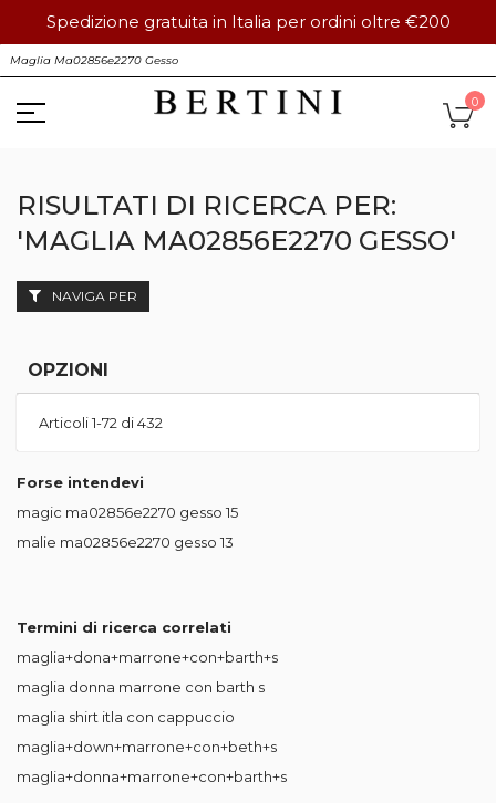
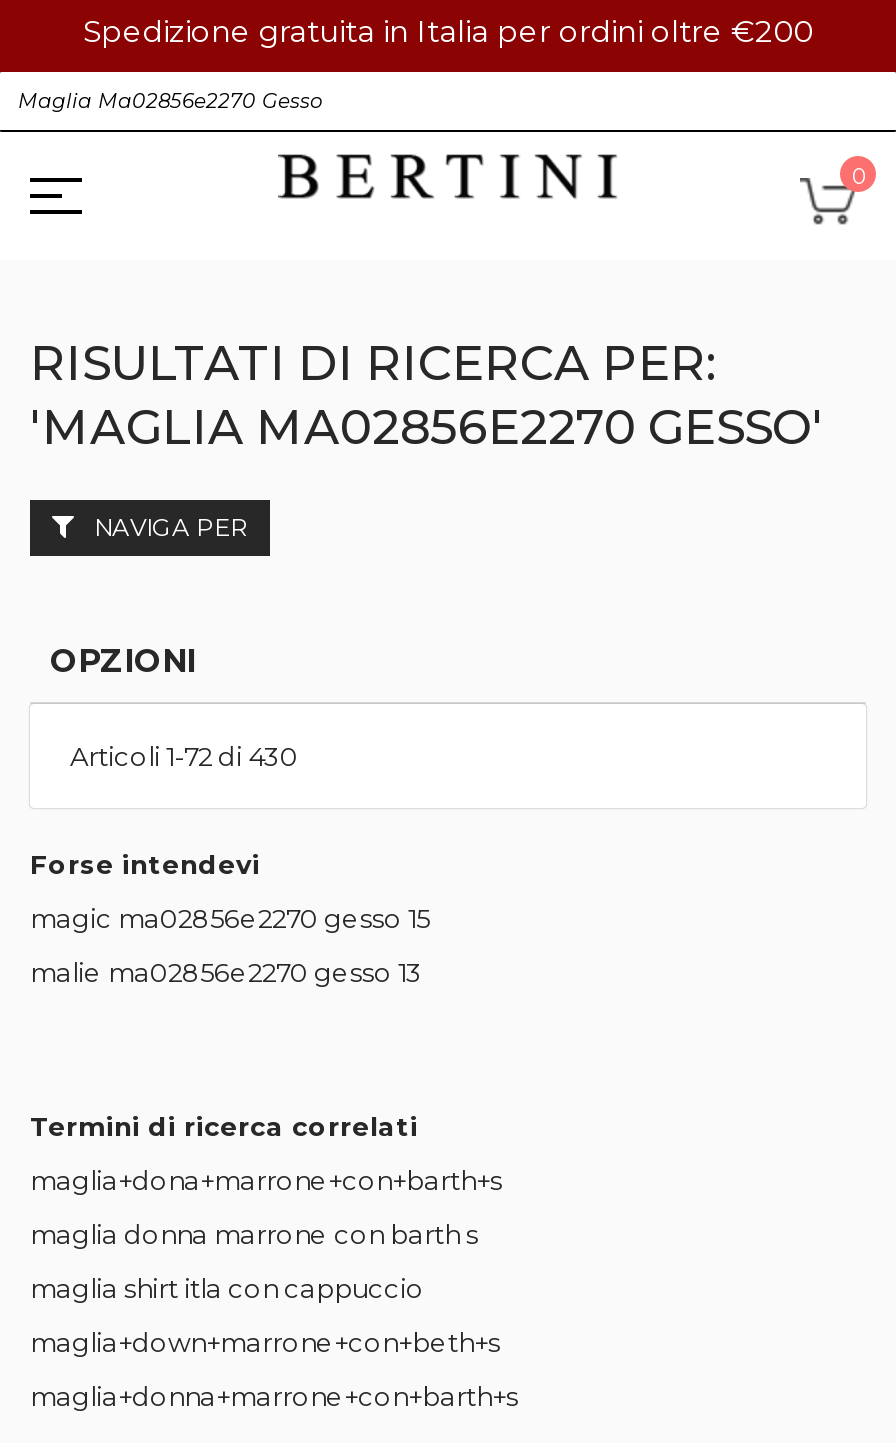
[39,414,163,431] Articoli 1-72 di 432 -> [70,740,298,772] Articoli 1-72 di 430

